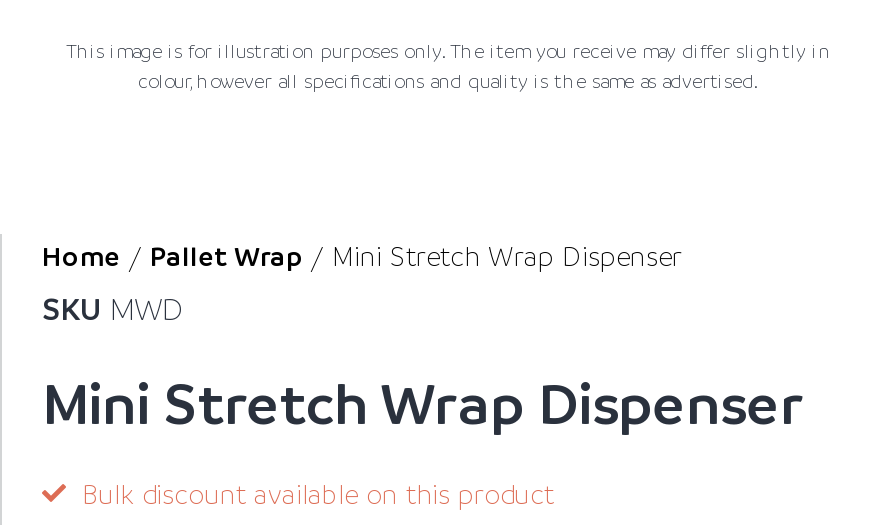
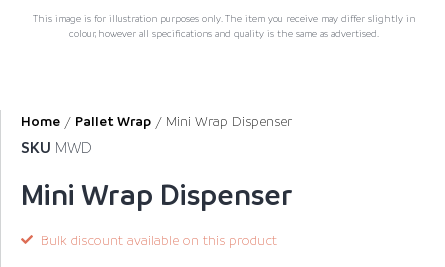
[42,238,682,272] Home / Pallet Wrap / Mini Stretch Wrap Dispenser -> [21,112,292,129] Home / Pallet Wrap / Mini Wrap Dispenser
[42,366,804,438] Mini Stretch Wrap Dispenser -> [21,176,293,212] Mini Wrap Dispenser

